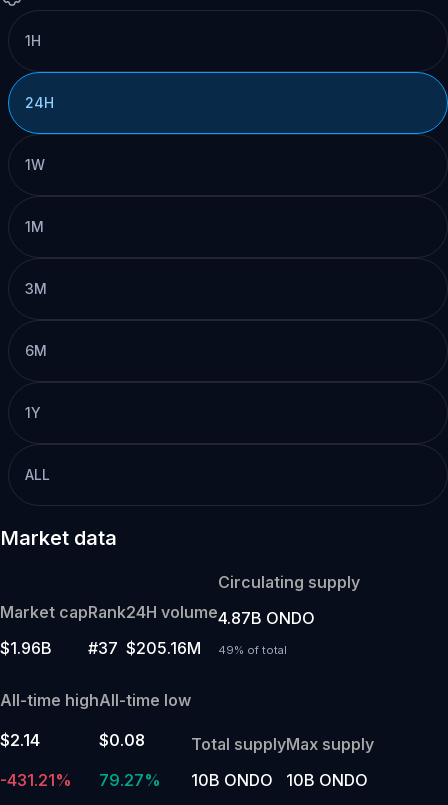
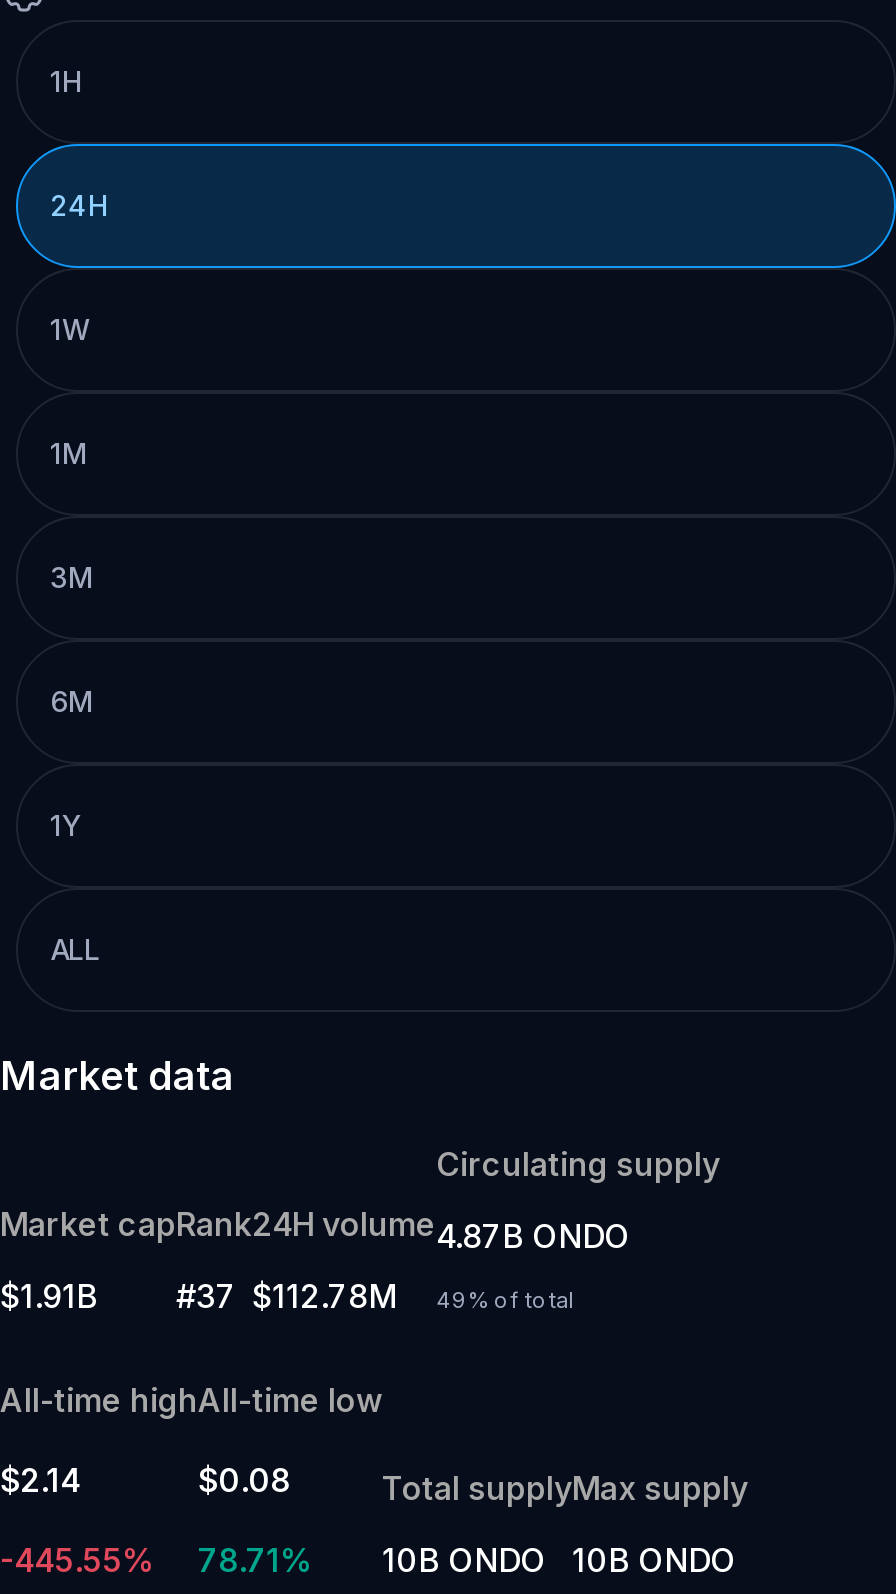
[0,638,52,658] $1.96B -> [0,1277,98,1317] $1.91B
[126,638,201,658] $205.16M -> [252,1277,396,1317] $112.78M
[0,770,72,790] -431.21% -> [0,1541,156,1581] -445.55%
[99,770,161,790] 79.27% -> [198,1541,314,1581] 78.71%

